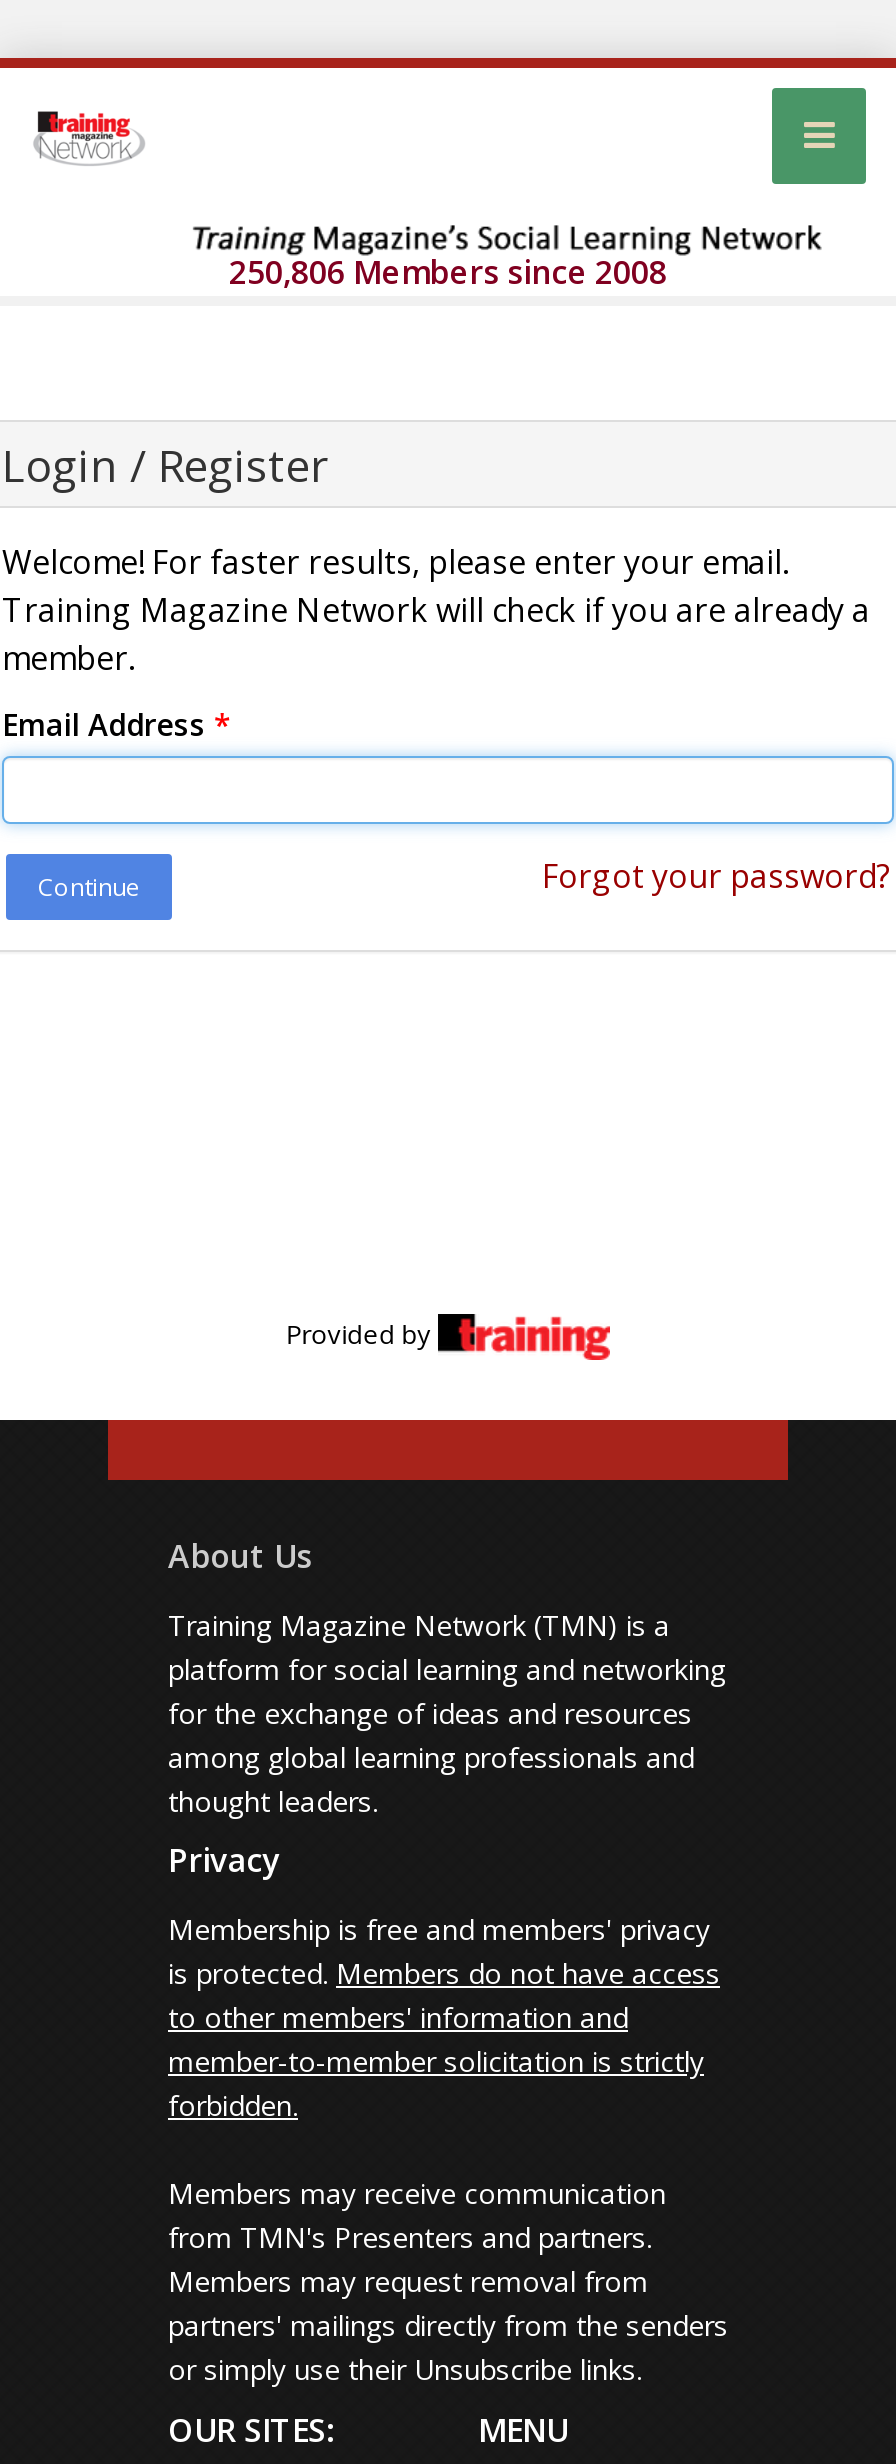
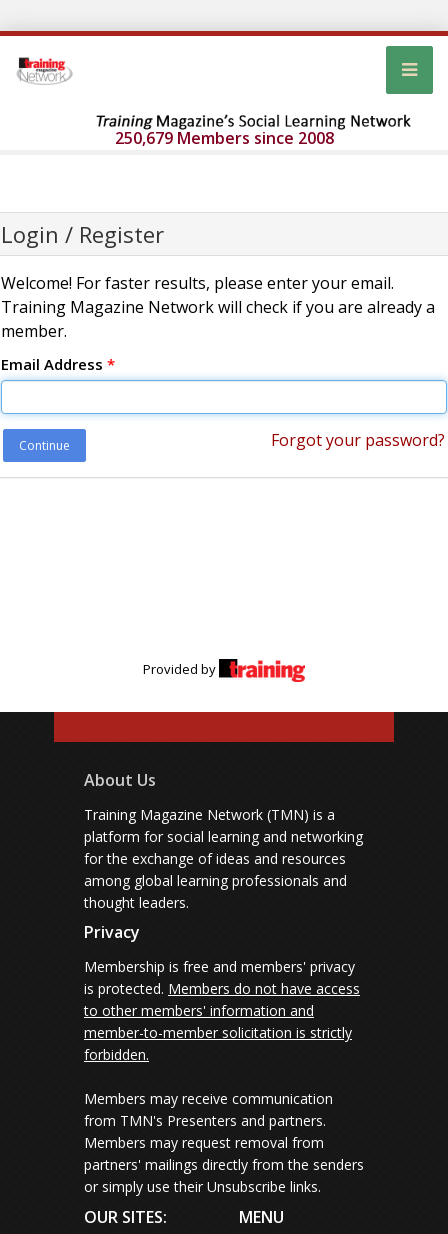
[229,250,667,294] 250,806 Members since 2008 -> [114,127,333,149] 250,679 Members since 2008

